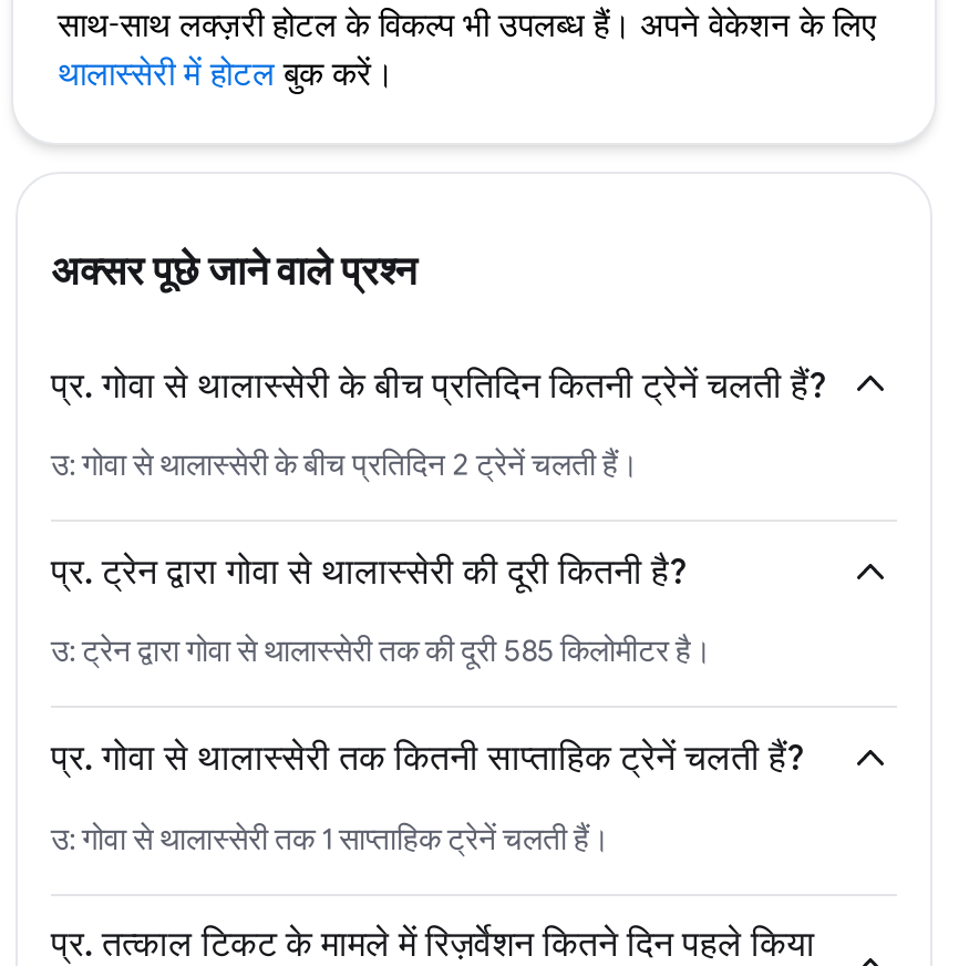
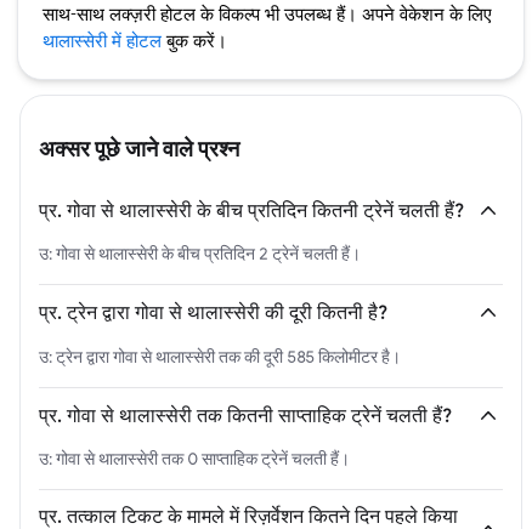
[51,820,609,855] उ: गोवा से थालास्सेरी तक 1 साप्ताहिक ट्रेनें चलती हैं। -> [39,449,350,468] उ: गोवा से थालास्सेरी तक 0 साप्ताहिक ट्रेनें चलती हैं।

